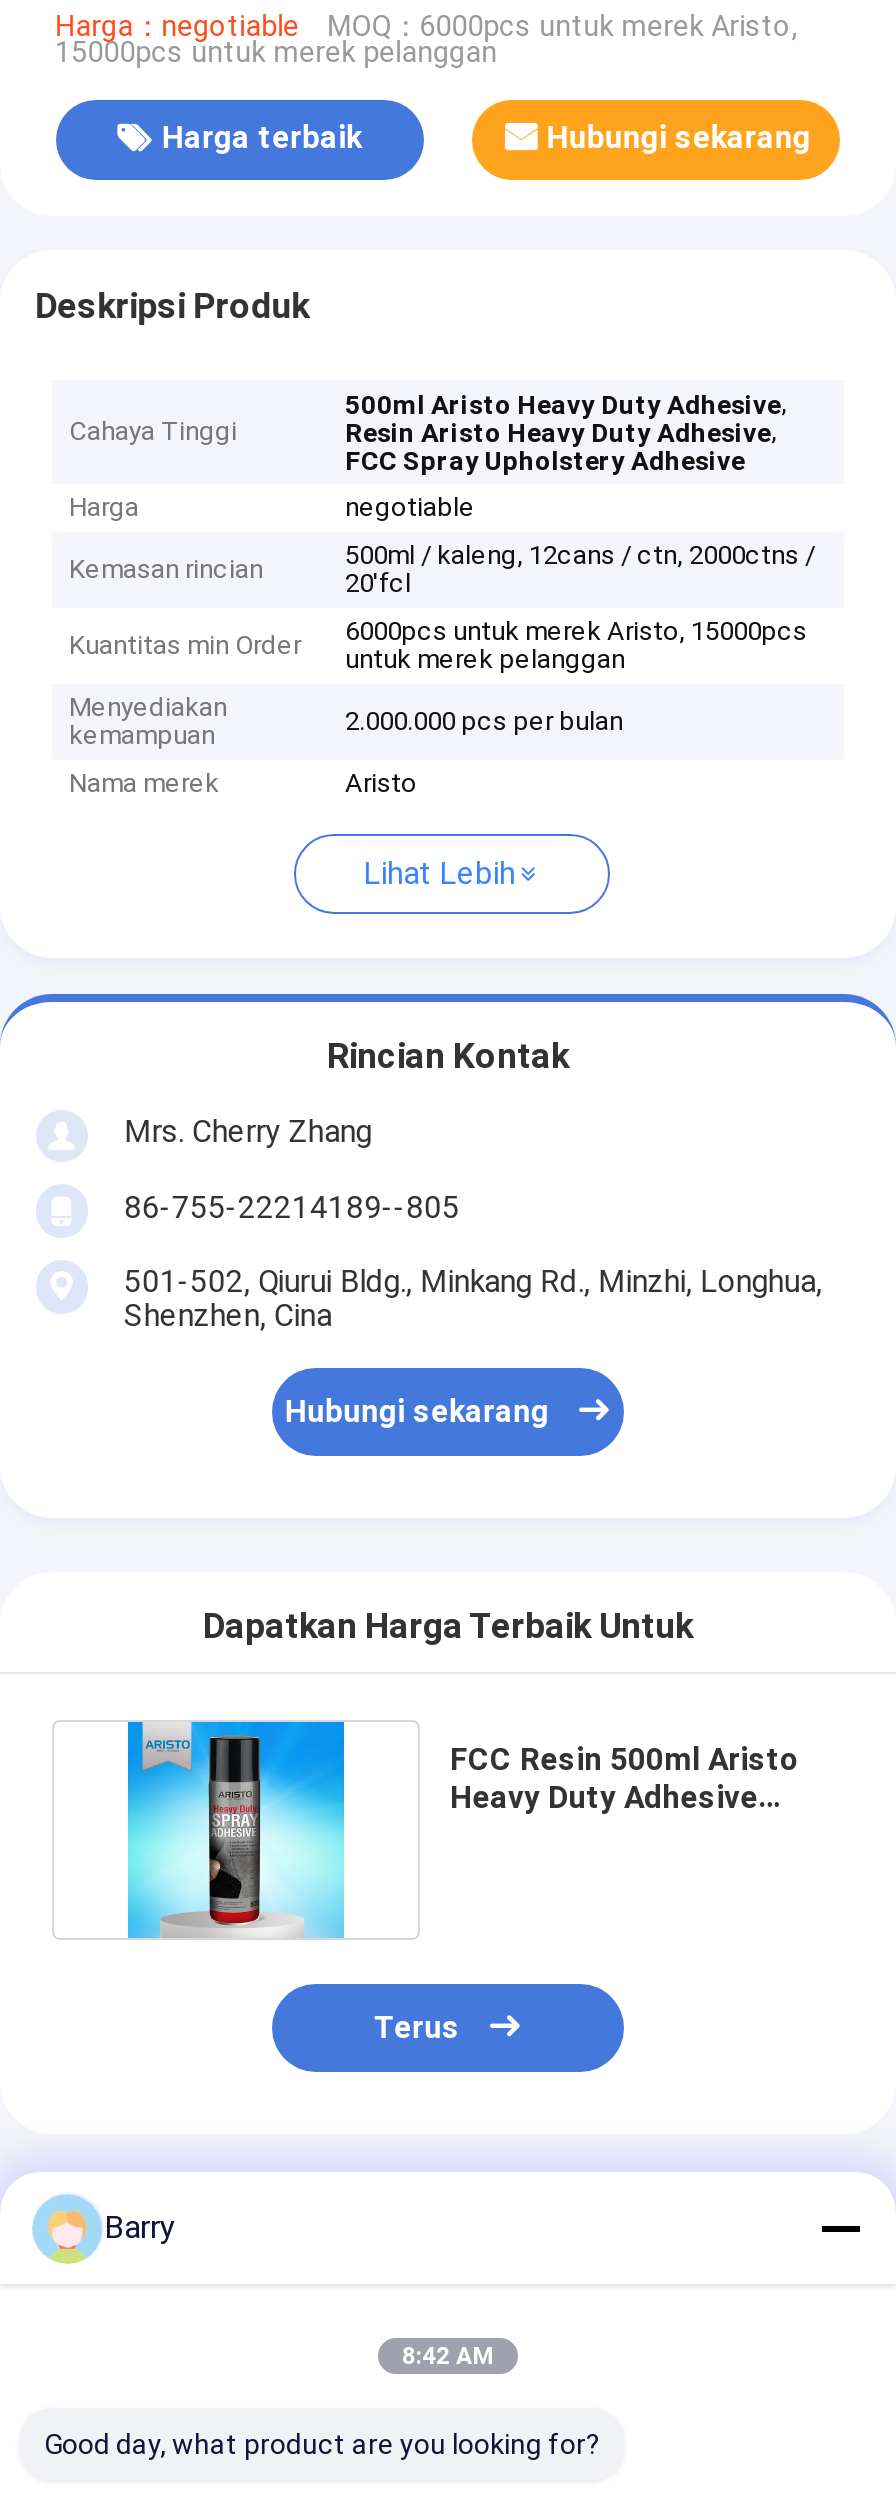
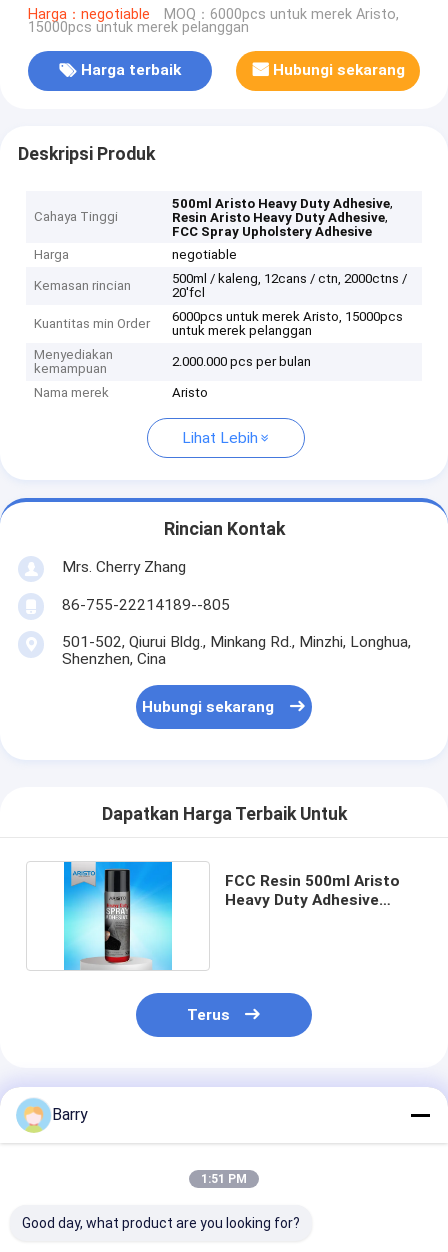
[402,2342,494,2370] 8:42 AM -> [201,1172,247,1186] 1:51 PM

